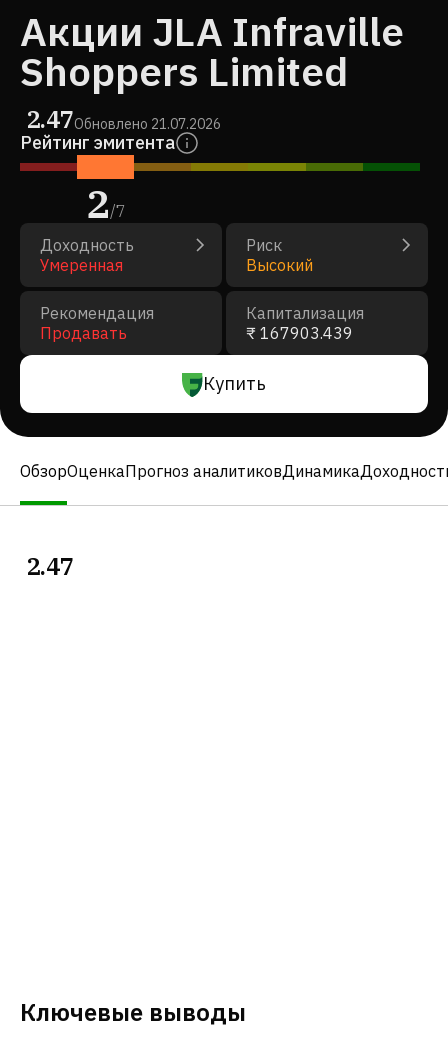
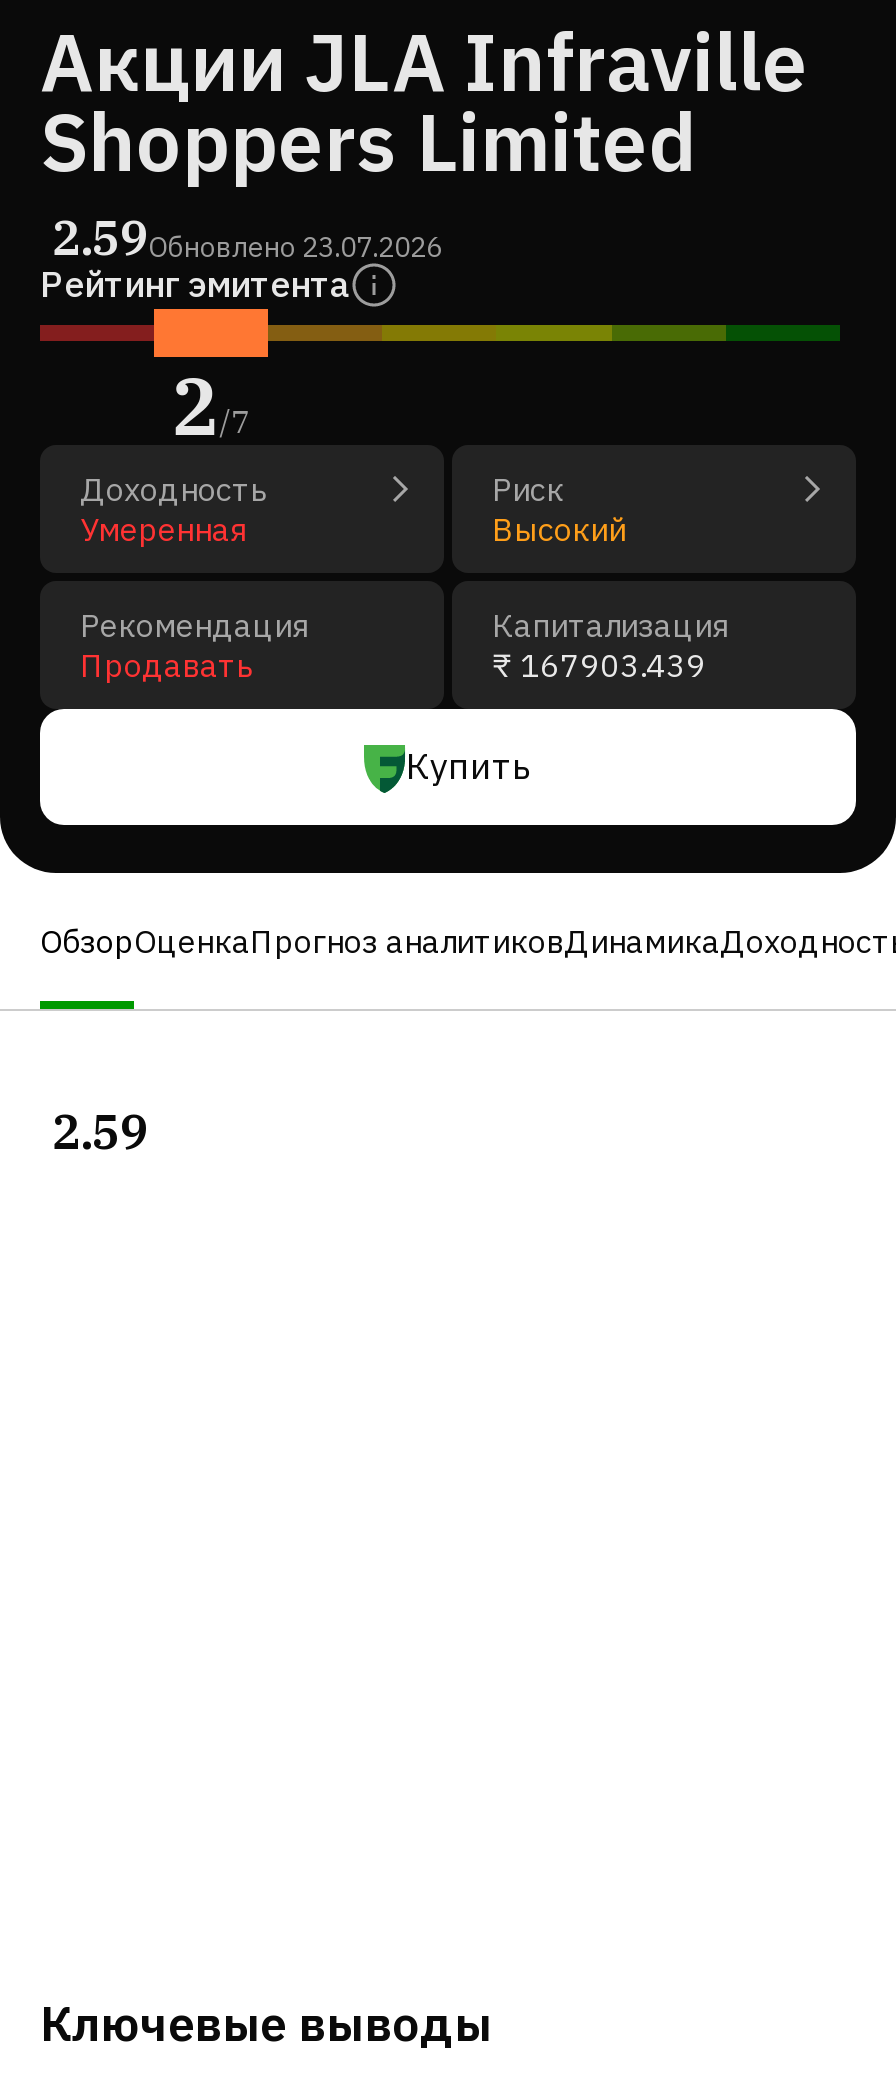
[26,103,221,135] 2.47Обновлено 21.07.2026 -> [52,205,442,269] 2.59Обновлено 23.07.2026
[26,550,74,582] 2.47 -> [52,1099,148,1163] 2.59

